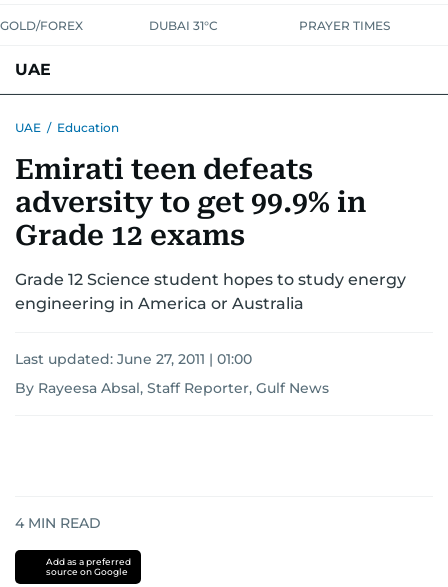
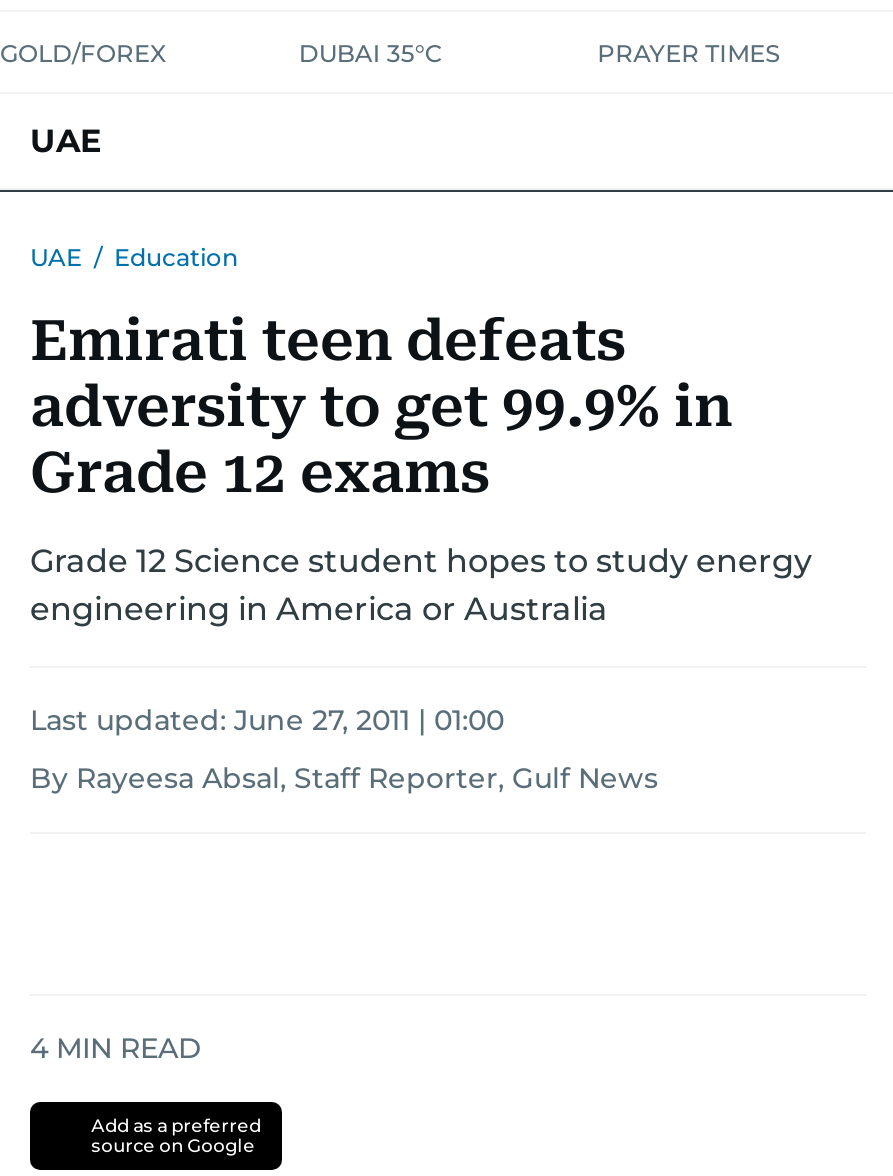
[149,18,218,33] DUBAI 31°C -> [299,38,443,68] DUBAI 35°C

